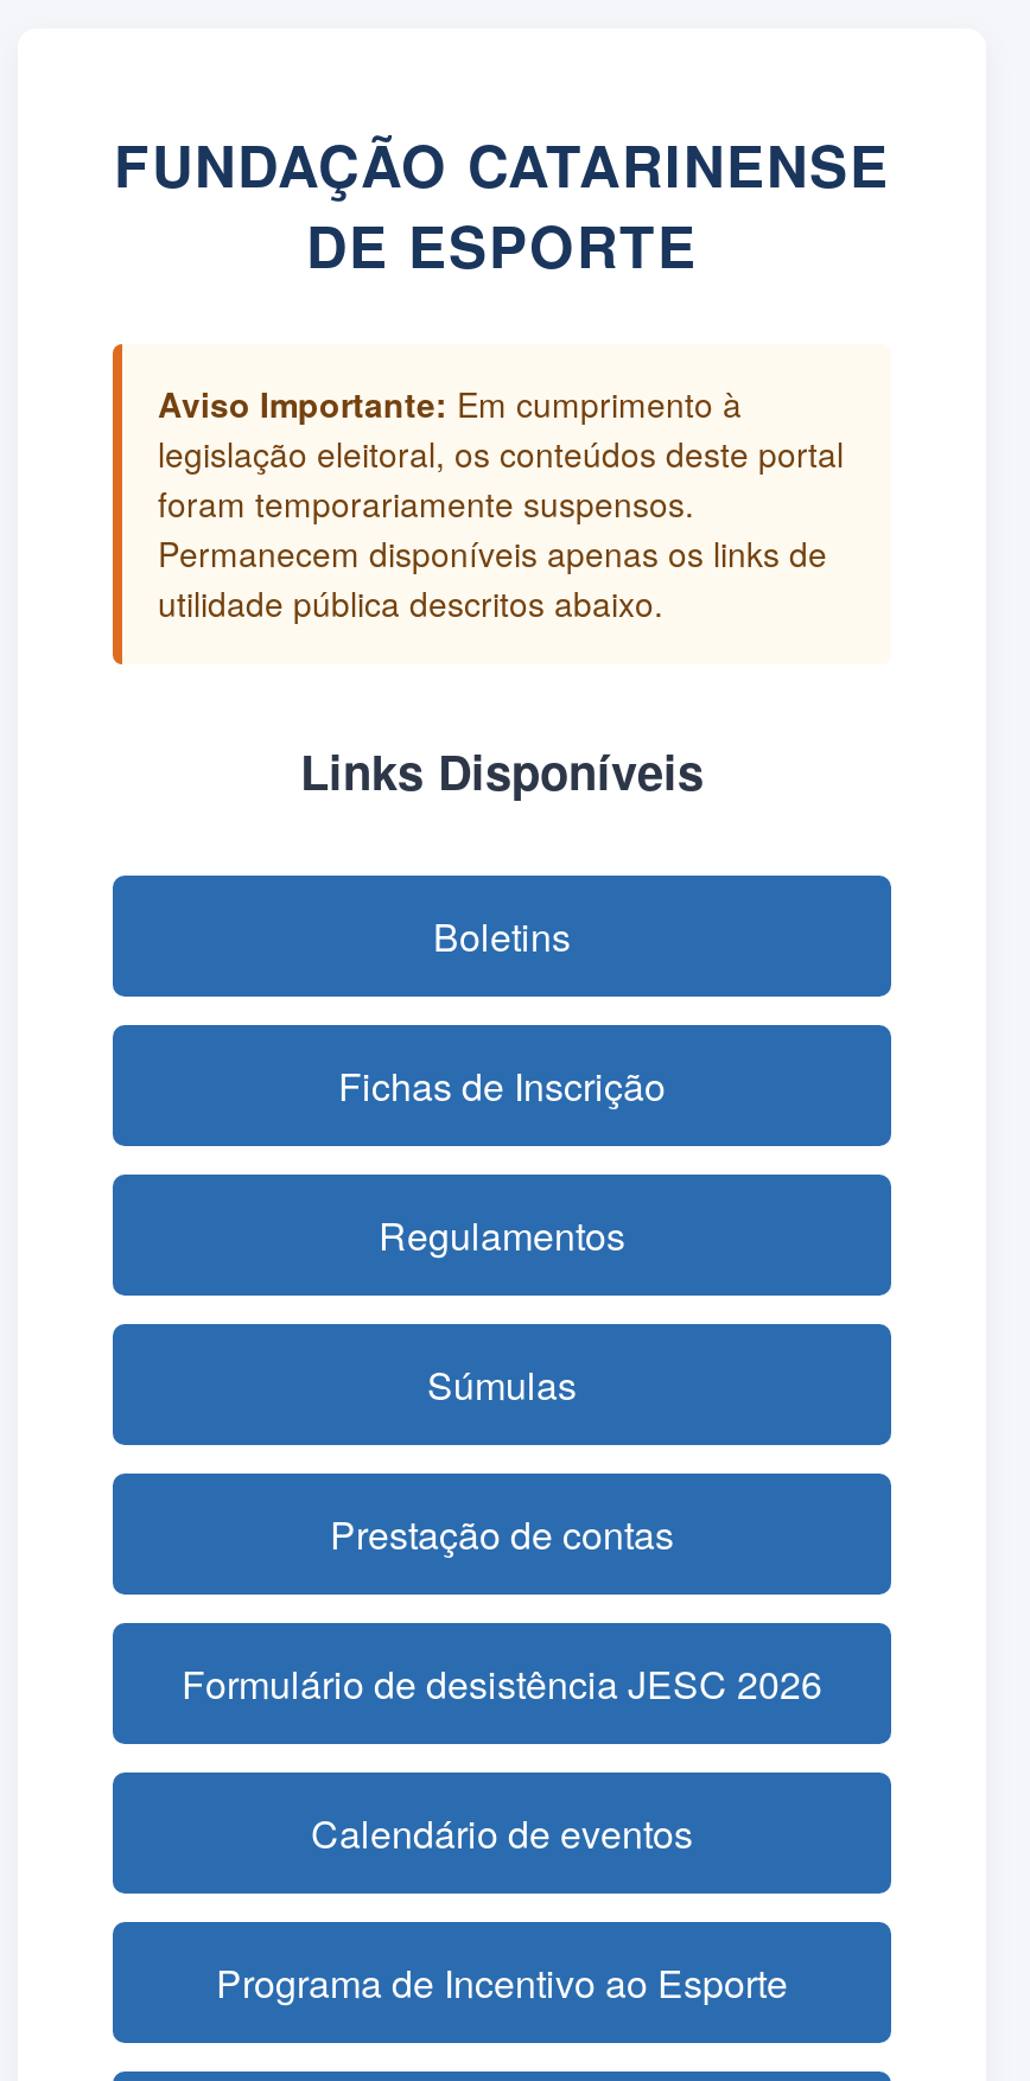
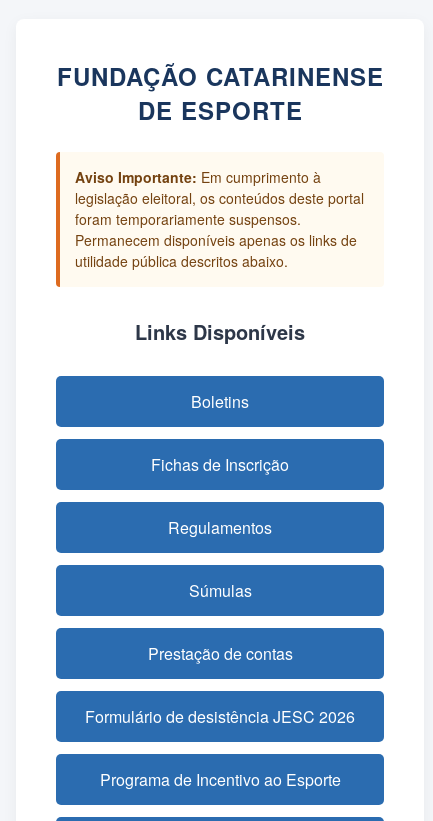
[311,1806,693,1860] Calendário de eventos -> none

